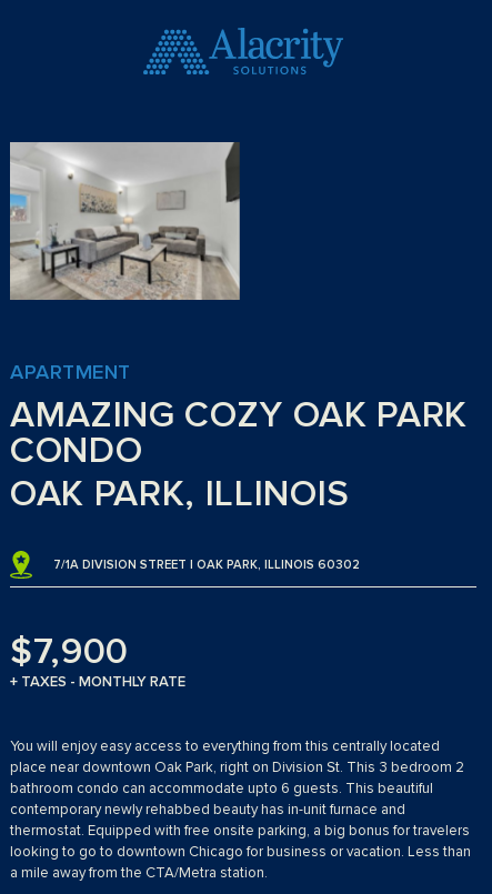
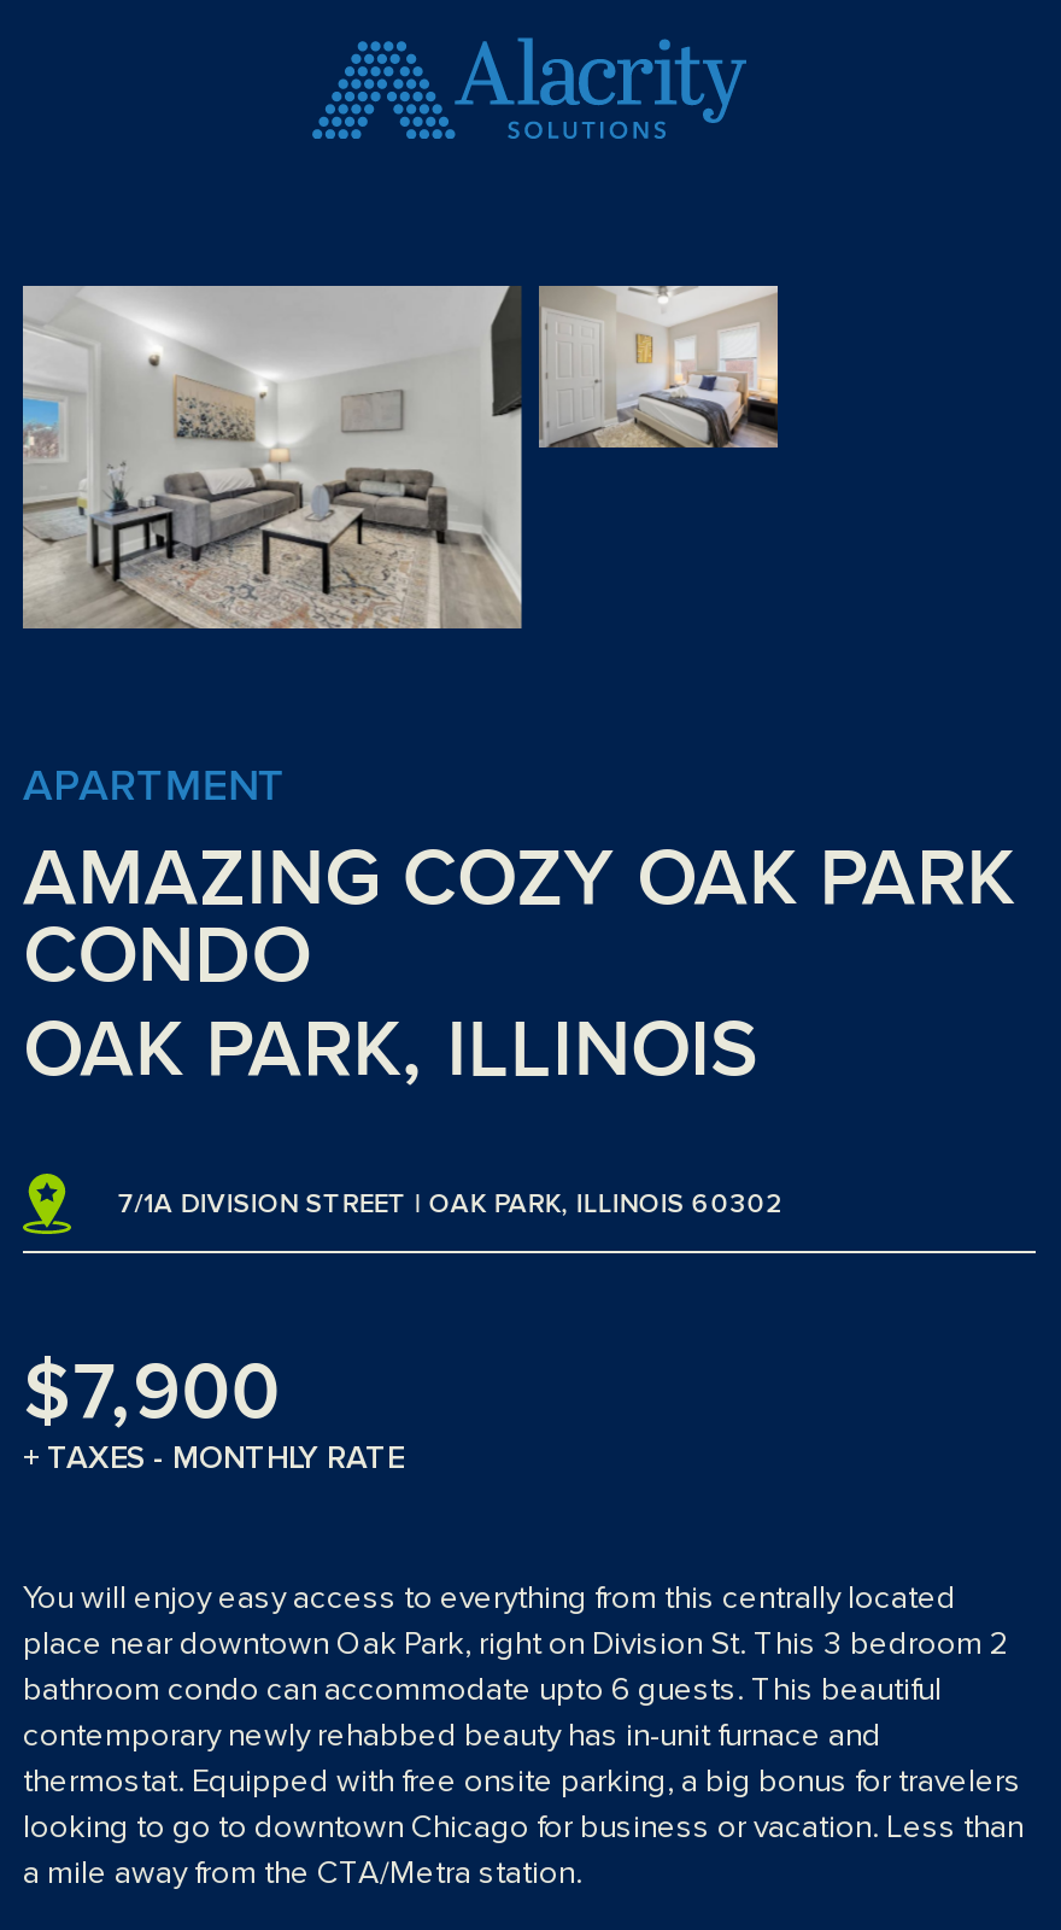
none -> [537,283,780,450] [image]

